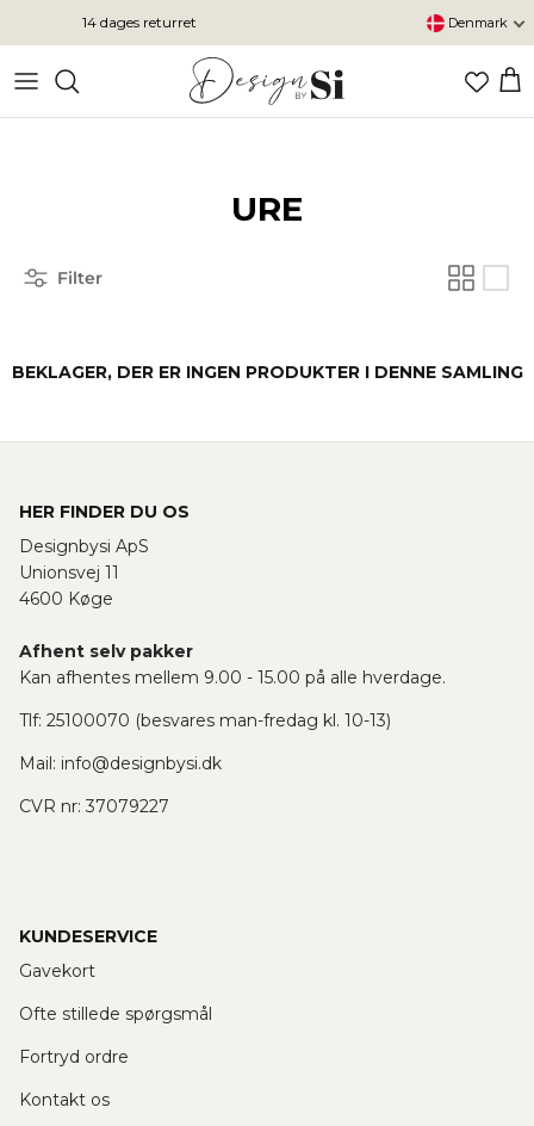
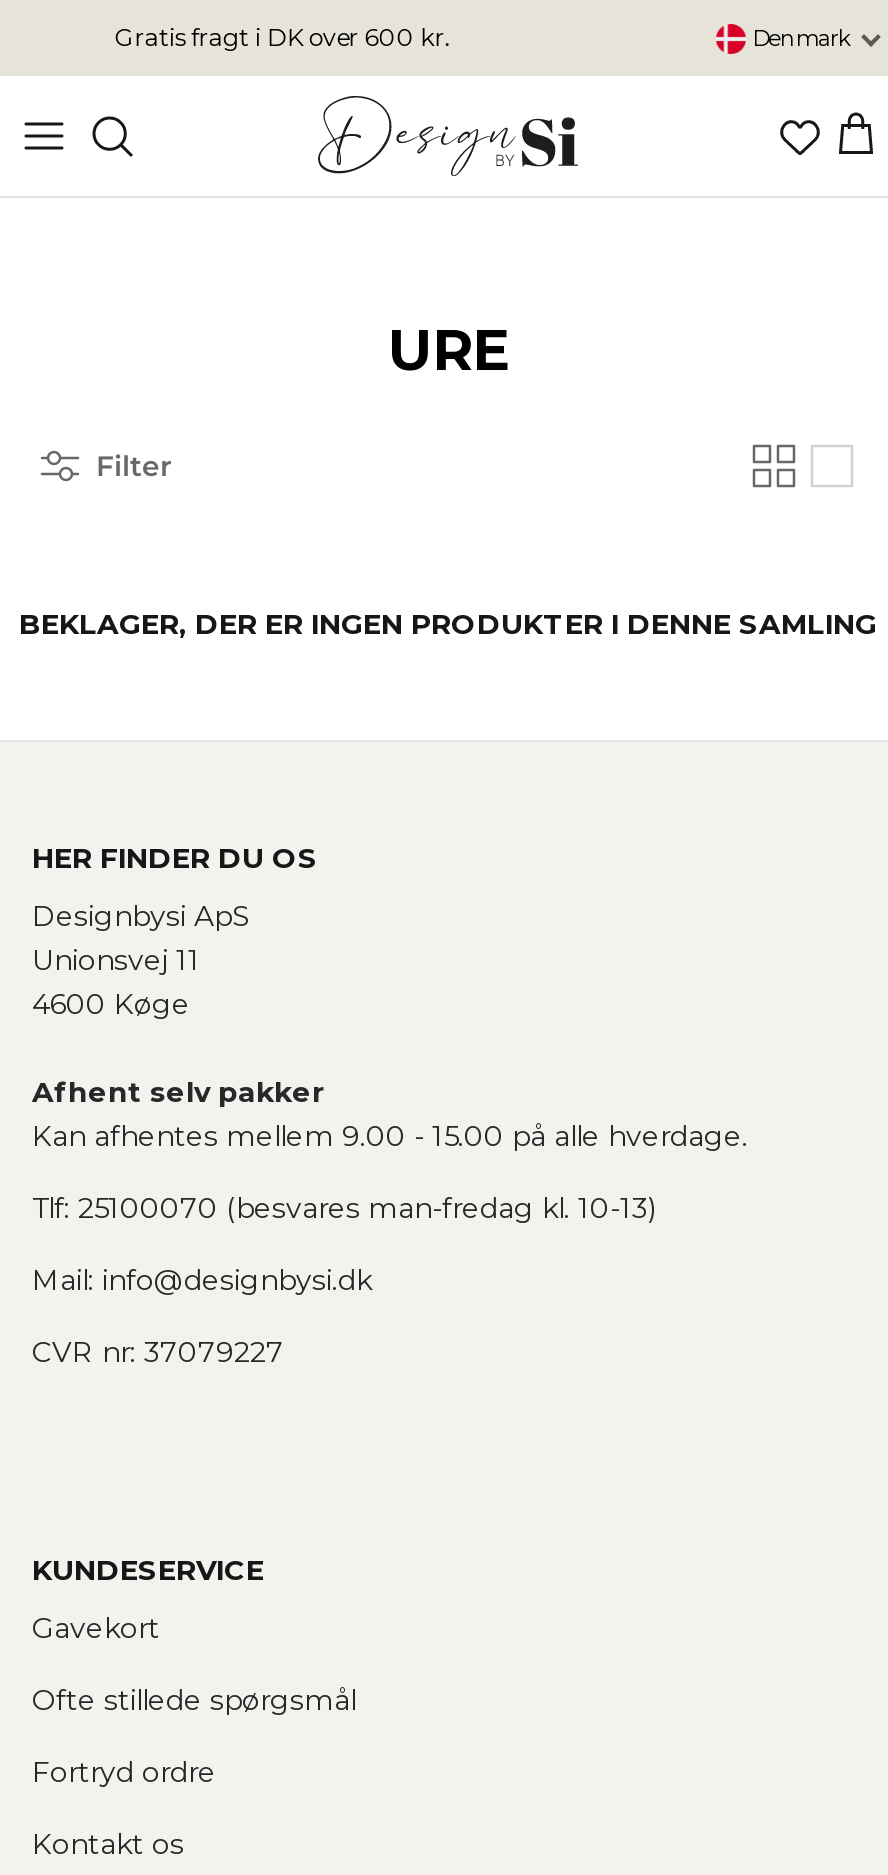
[83,14,197,32] 14 dages returret -> [115,23,451,53] Gratis fragt i DK over 600 kr.

